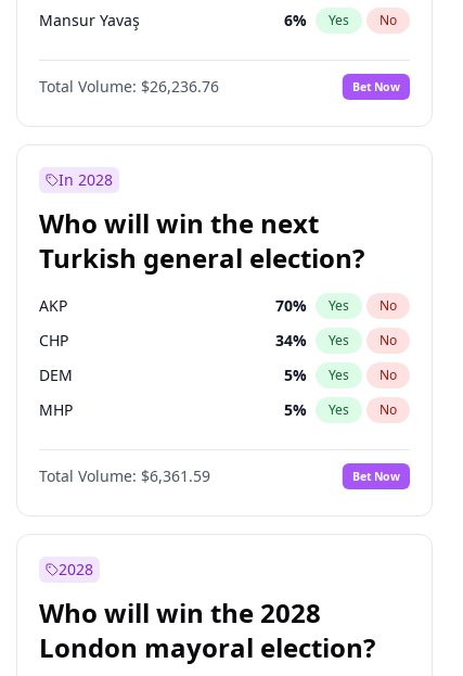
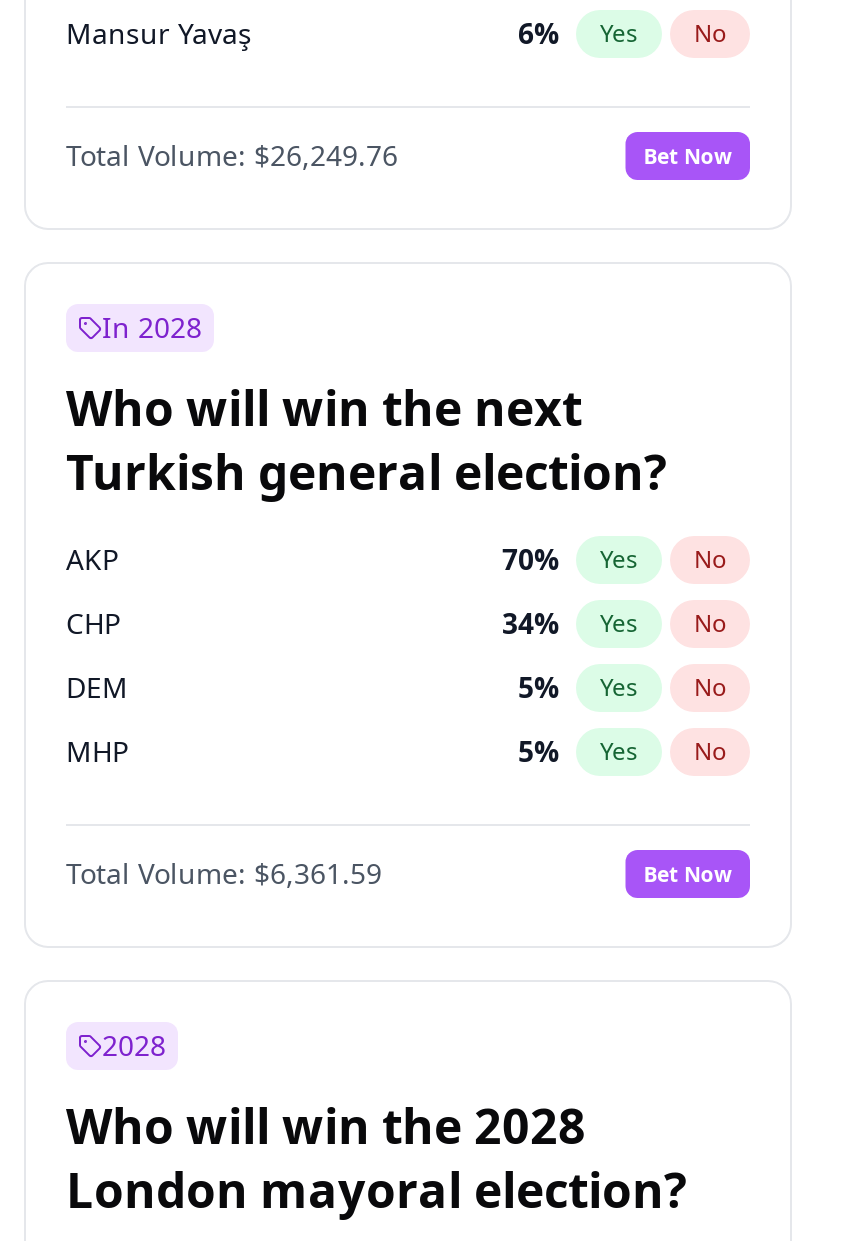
[39,76,219,97] Total Volume: $26,236.76 -> [66,136,398,174] Total Volume: $26,249.76

